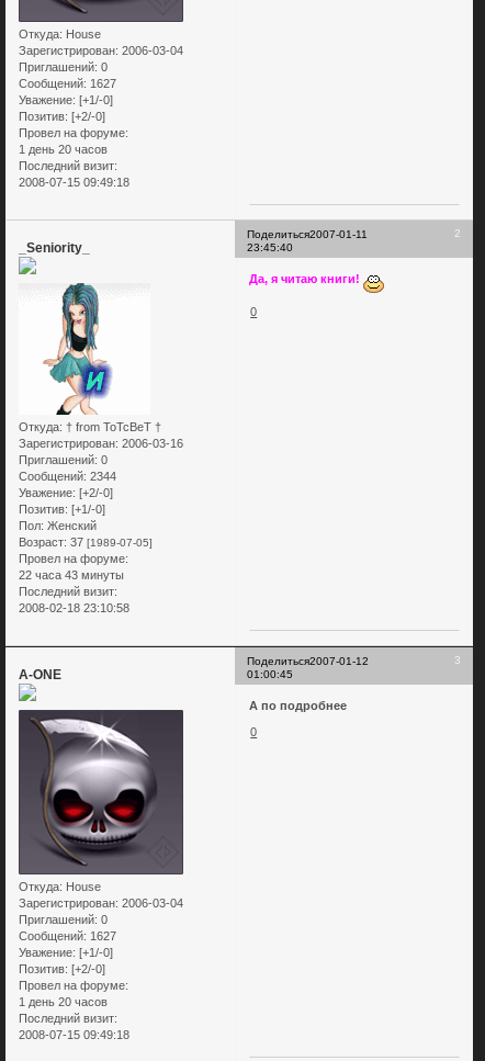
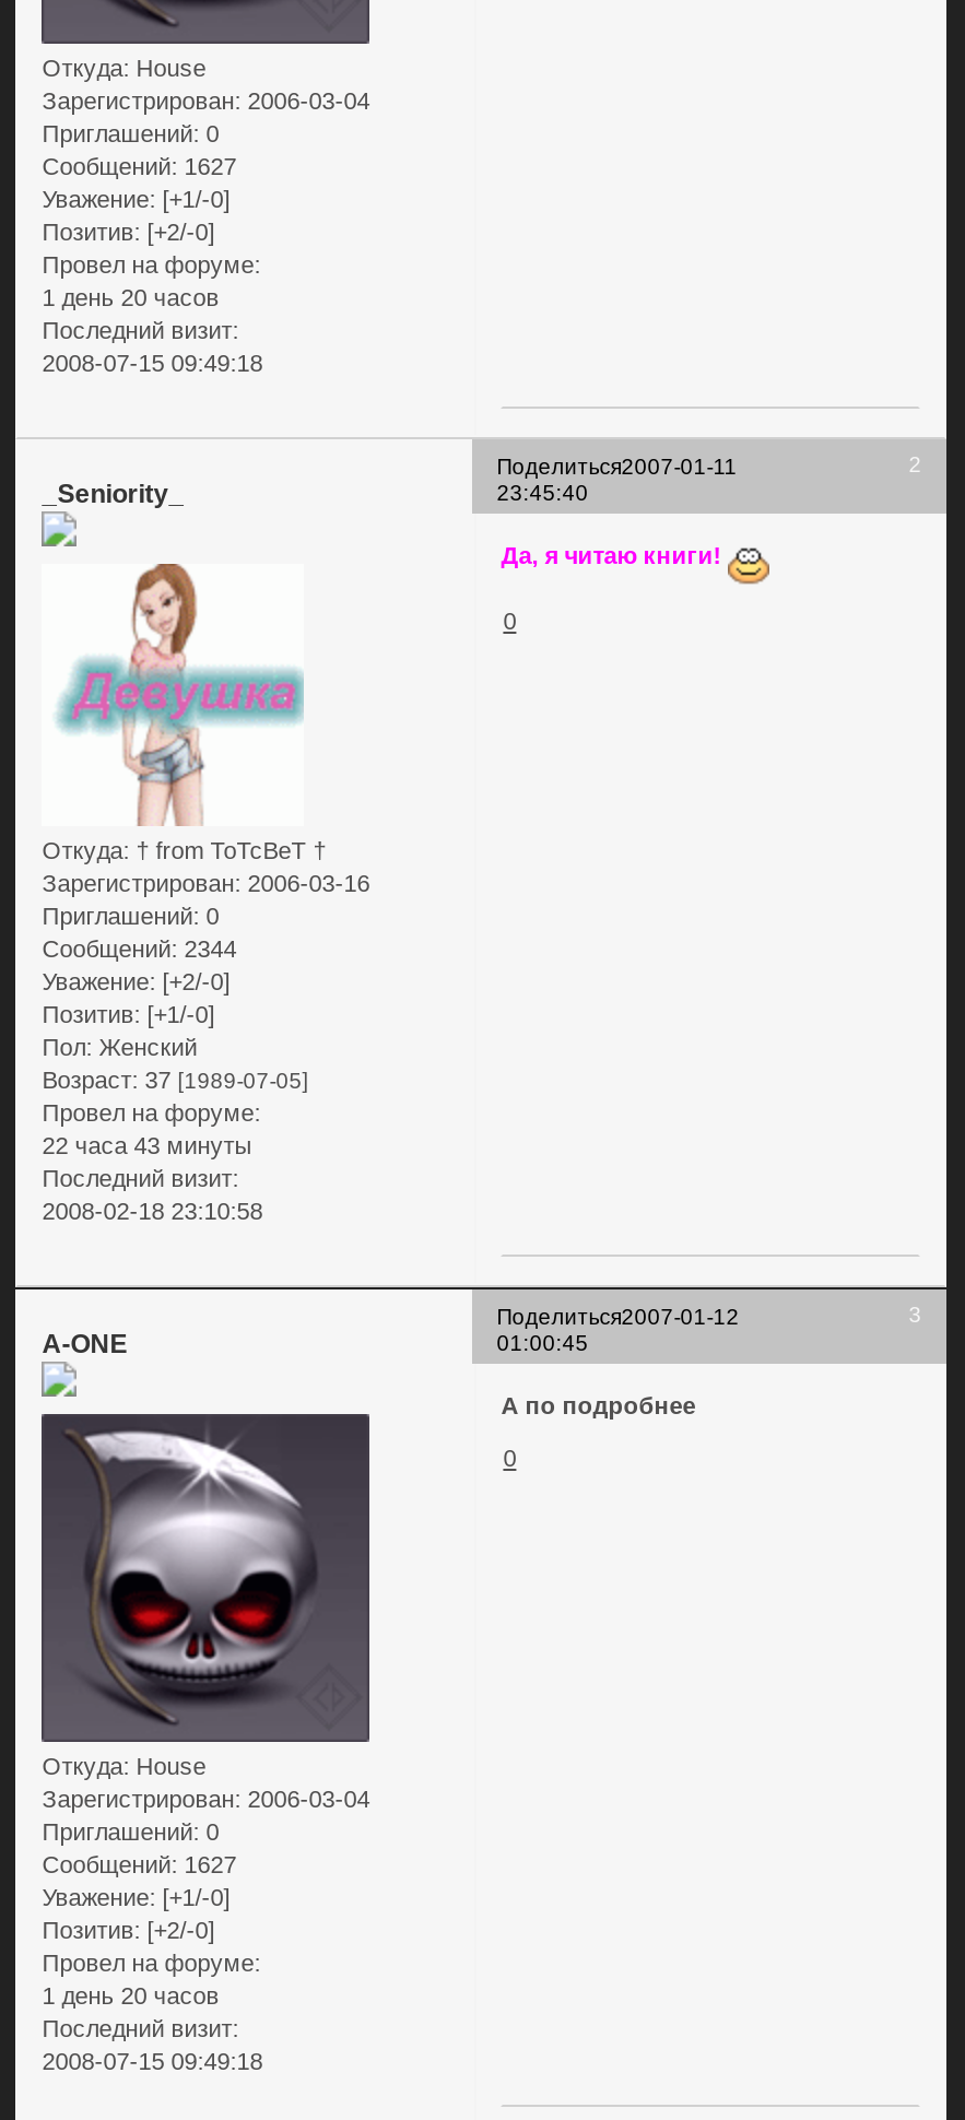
[26,283,150,416] [image] -> [55,564,304,826] [image]

